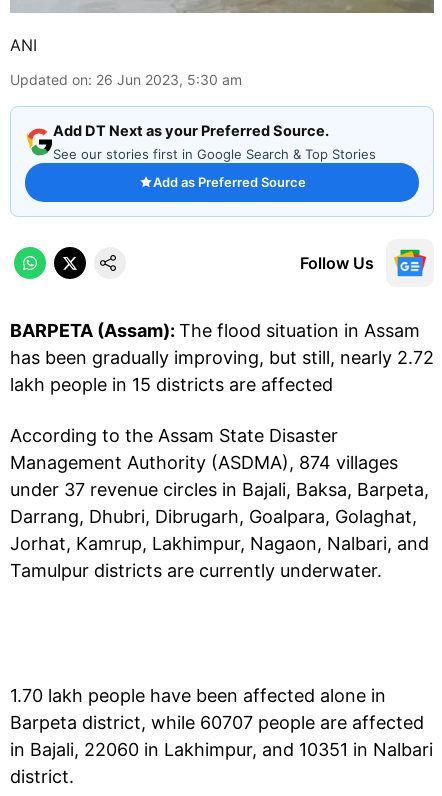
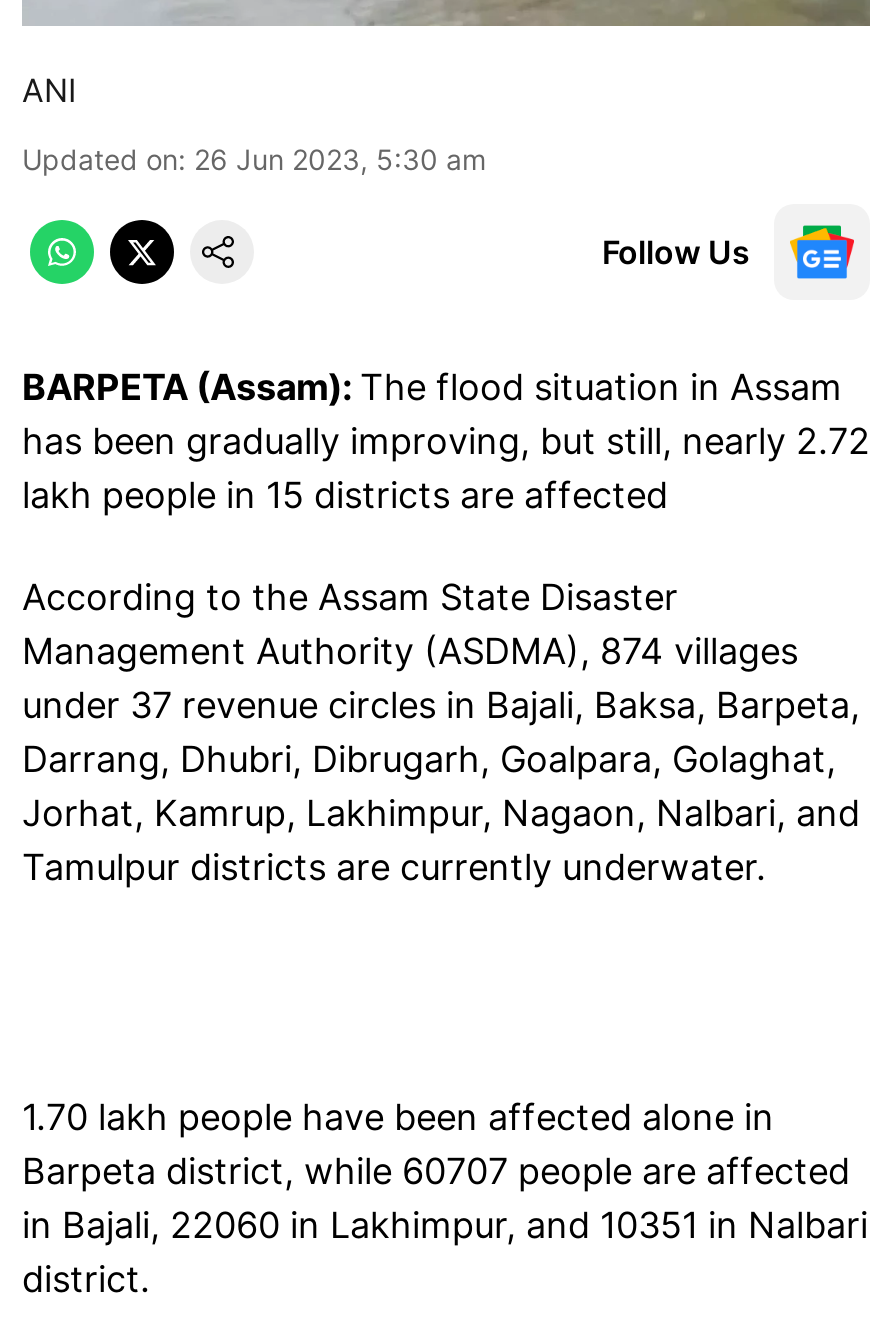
[10,106,426,203] [image] | Add DT Next as your Preferred Source. | See our stories first in Google Search & Top Stories | Add as Preferred Source -> none

